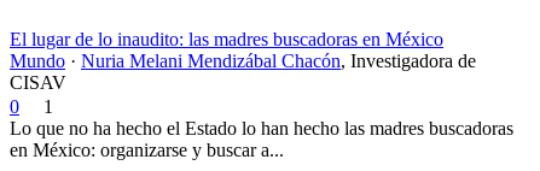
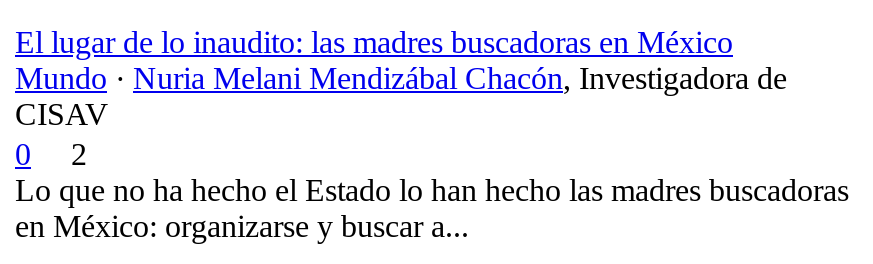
[10,96,53,116] 0 1 -> [15,136,87,170] 0 2

